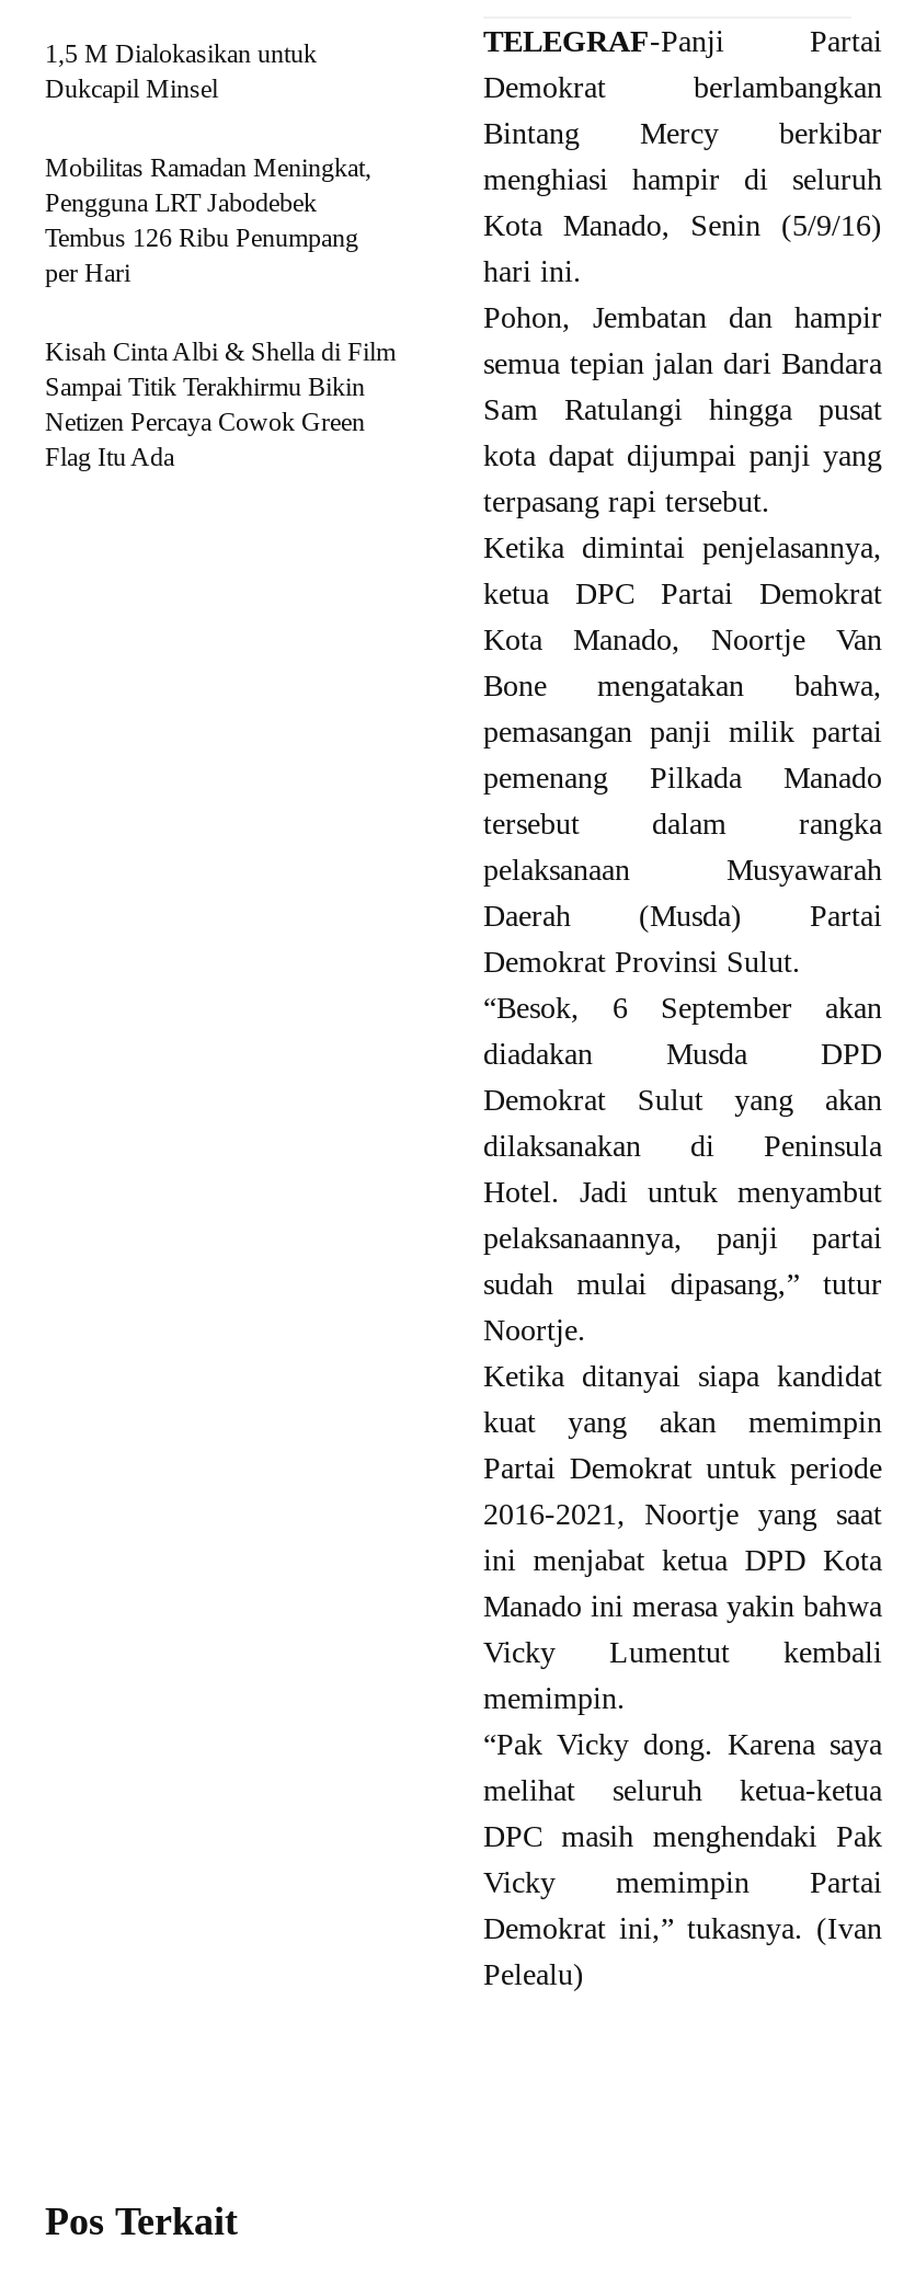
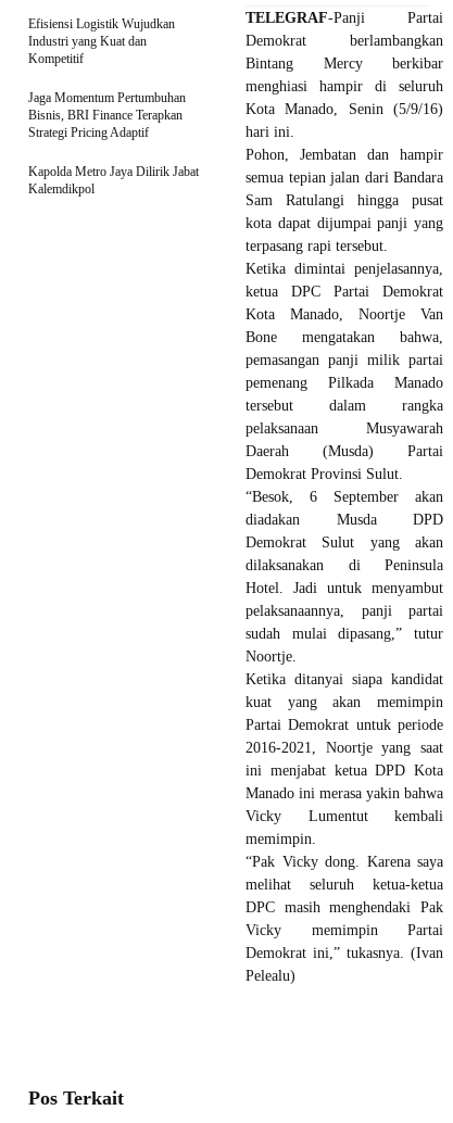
[45,38,317,104] 1,5 M Dialokasikan untuk | Dukcapil Minsel -> [28,16,175,66] Efisiensi Logistik Wujudkan | Industri yang Kuat dan | Kompetitif
[45,152,371,288] Mobilitas Ramadan Meningkat, | Pengguna LRT Jabodebek | Tembus 126 Ribu Penumpang | per Hari -> [28,90,186,140] Jaga Momentum Pertumbuhan | Bisnis, BRI Finance Terapkan | Strategi Pricing Adaptif
[45,336,396,472] Kisah Cinta Albi & Shella di Film | Sampai Titik Terakhirmu Bikin | Netizen Percaya Cowok Green | Flag Itu Ada -> [28,164,199,197] Kapolda Metro Jaya Dilirik Jabat | Kalemdikpol

